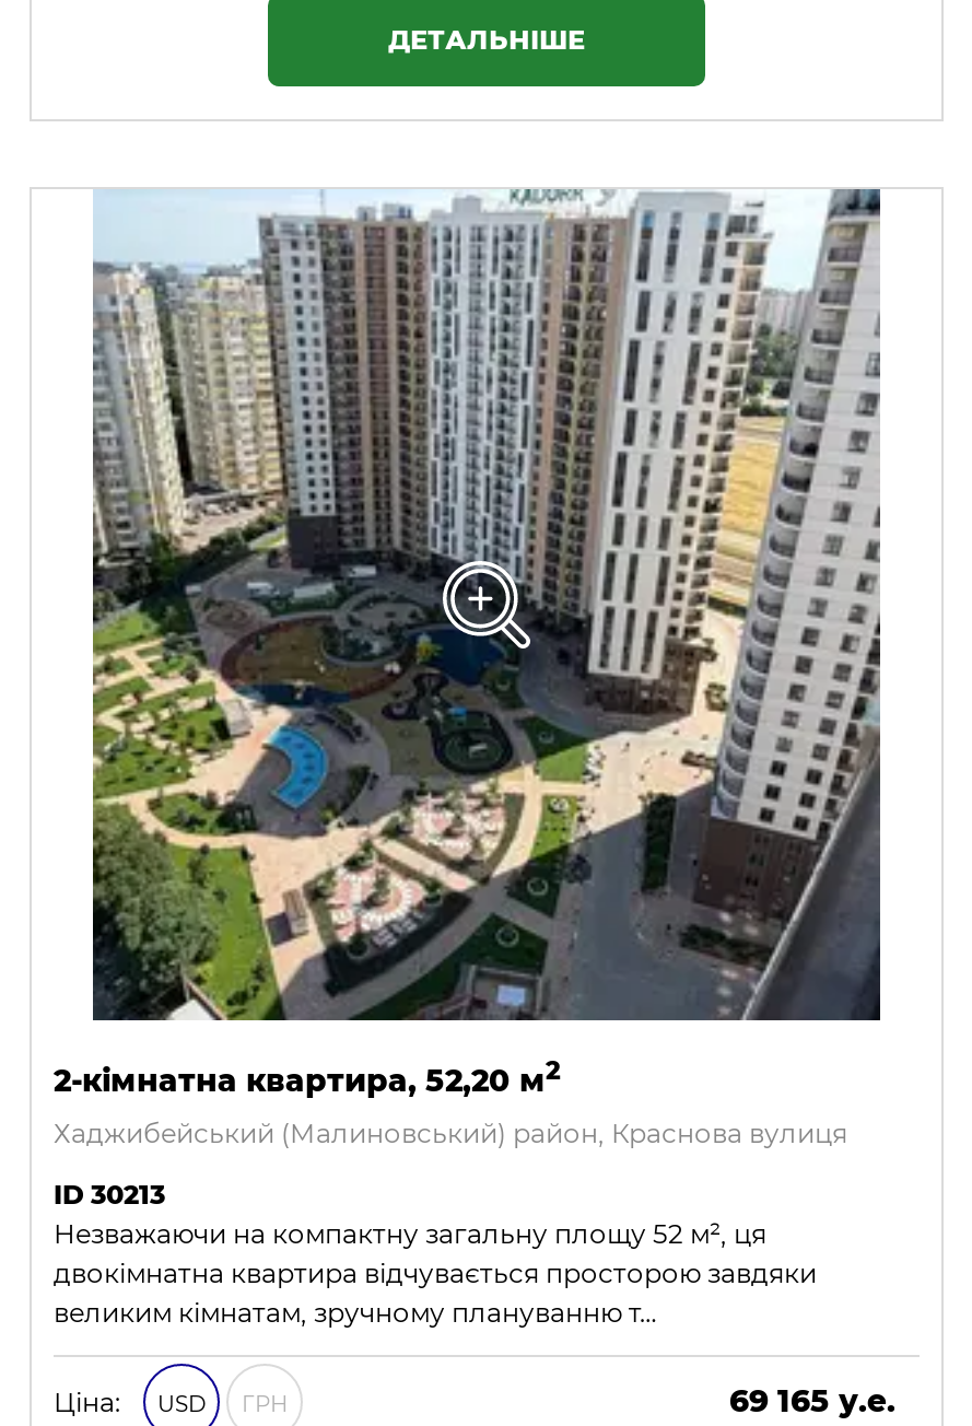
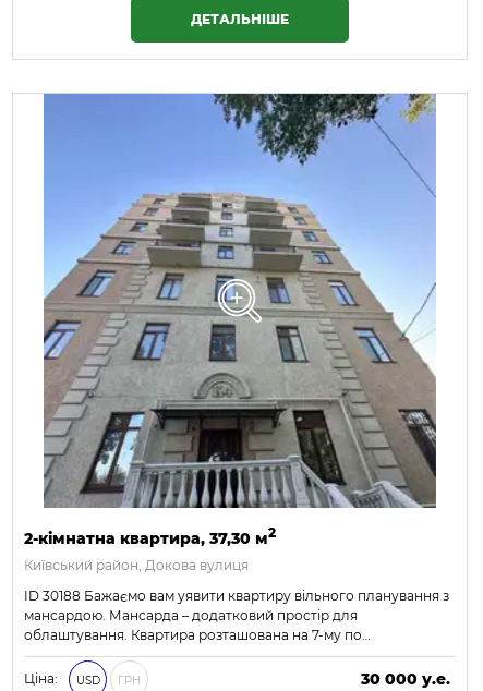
[54,188,882,1150] [image] | 2-кімнатна квартира, 52,20 м2 | Хаджибейський (Малиновський) район, Краснова вулиця -> [24,93,437,573] [image] | 2-кімнатна квартира, 37,30 м2 | Київський район, Докова вулиця
[54,1178,817,1329] ID 30213 | Незважаючи на компактну загальну площу 52 м², ця | двокімнатна квартира відчувається просторою завдяки | великим кімнатам, зручному плануванню т… -> [24,587,449,643] ID 30188 Бажаємо вам уявити квартиру вільного планування з | мансардою. Мансарда – додатковий простір для | облаштування. Квартира розташована на 7-му по…
[729,1382,895,1421] 69 165 у.е. -> [361,669,450,688] 30 000 у.е.

